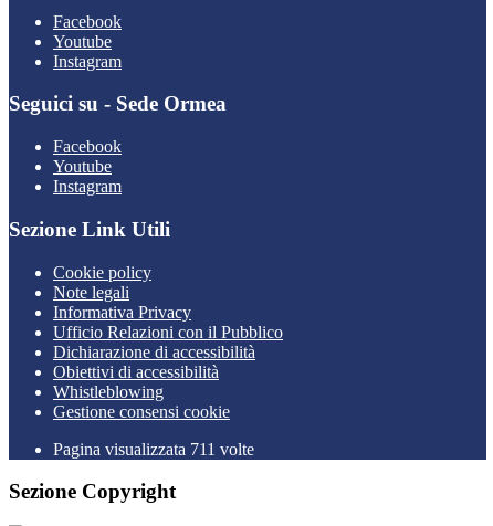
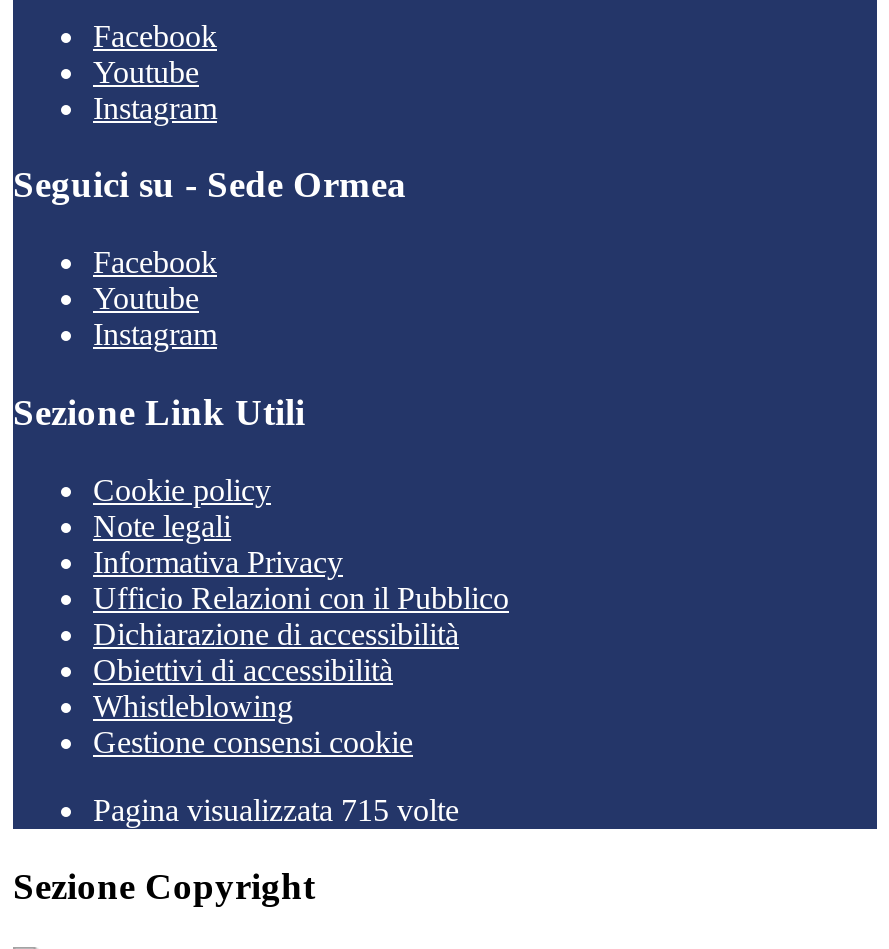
[53,439,254,458] Pagina visualizzata 711 volte -> [93,792,459,826] Pagina visualizzata 715 volte

